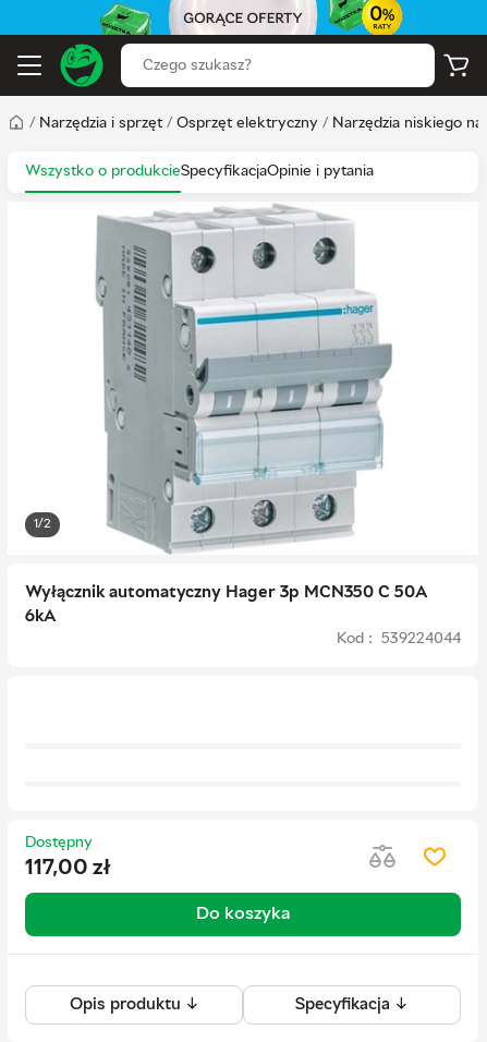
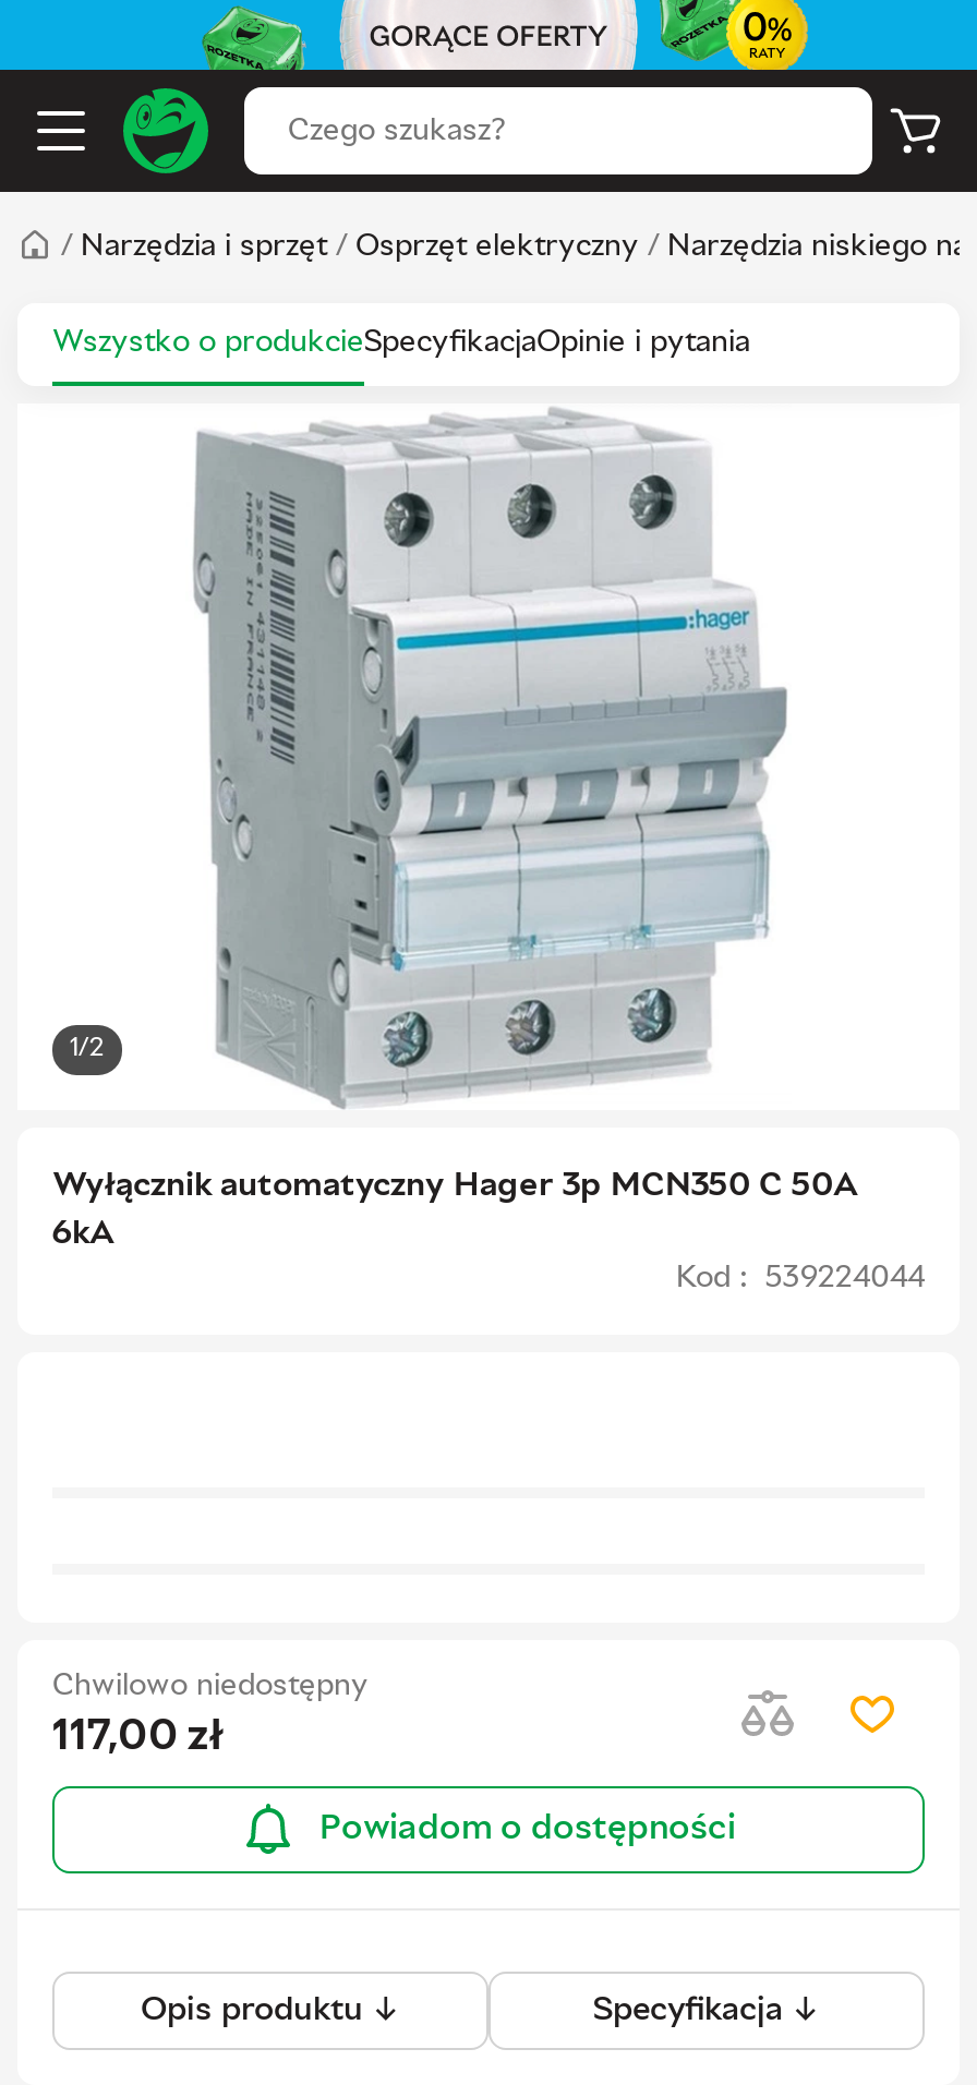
[25,836,93,850] Dostępny -> [52,1673,369,1701] Chwilowo niedostępny
[196,906,290,923] Do koszyka -> [319,1812,736,1847] Powiadom o dostępności

